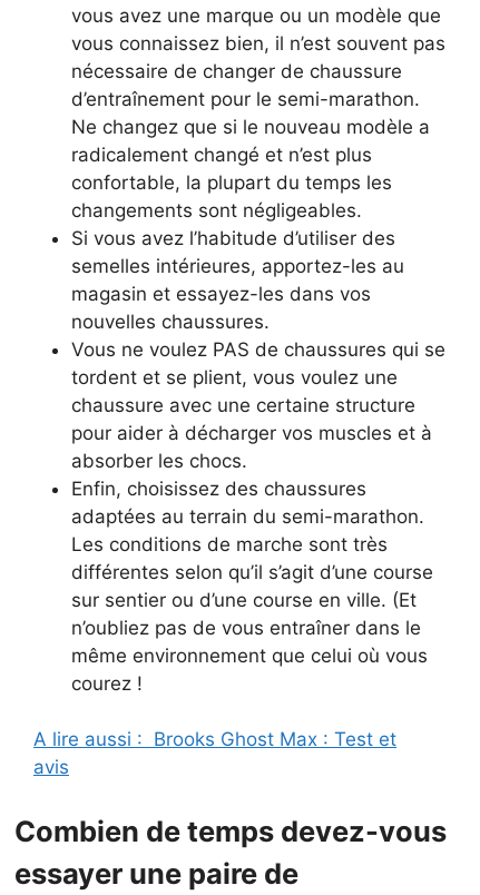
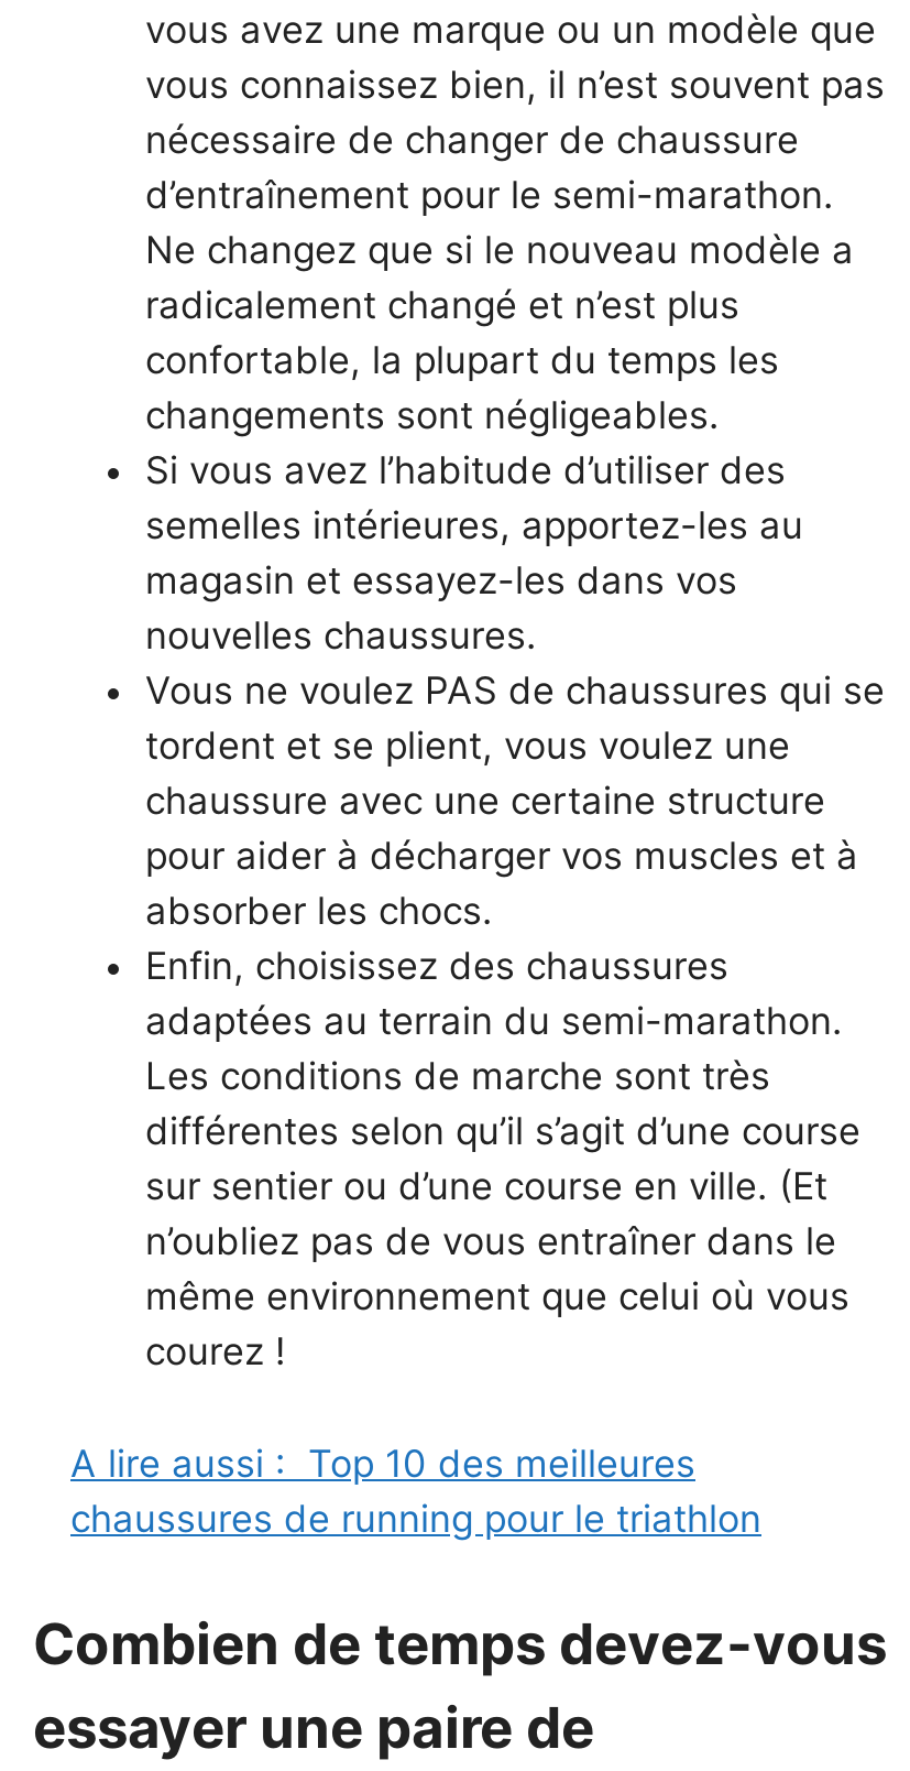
[33,729,396,779] A lire aussi : Brooks Ghost Max : Test et | avis -> [70,1442,761,1541] A lire aussi : Top 10 des meilleures | chaussures de running pour le triathlon

